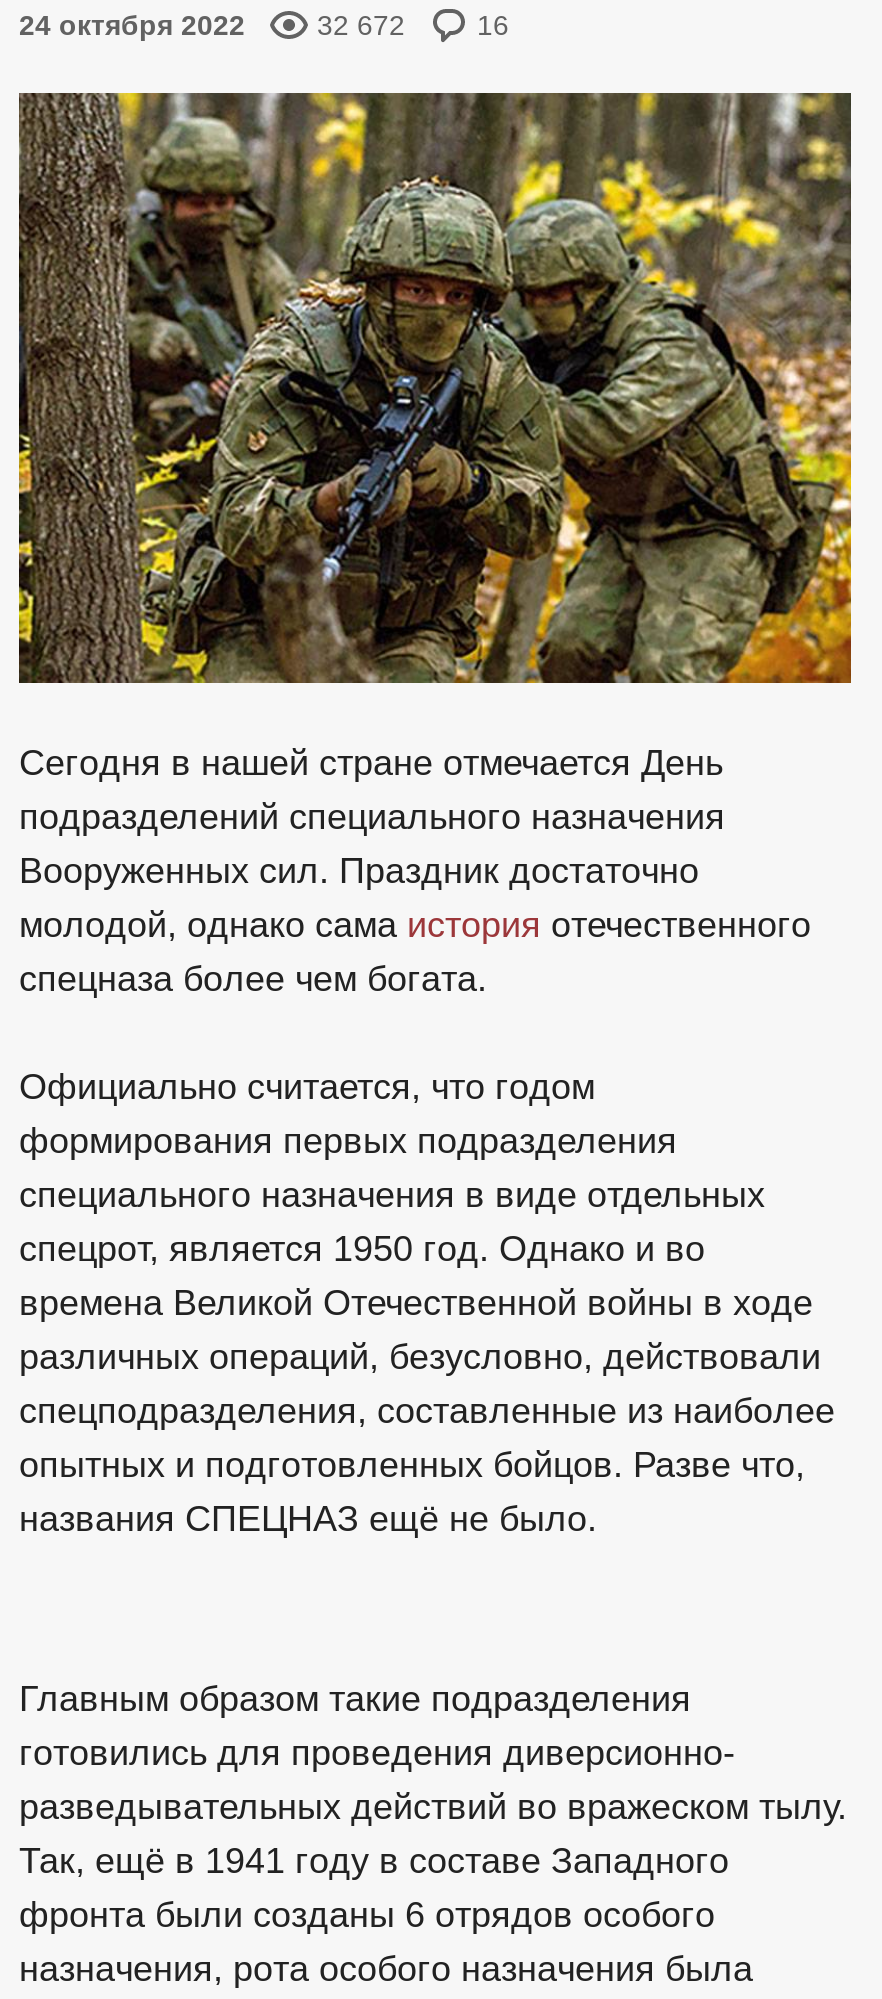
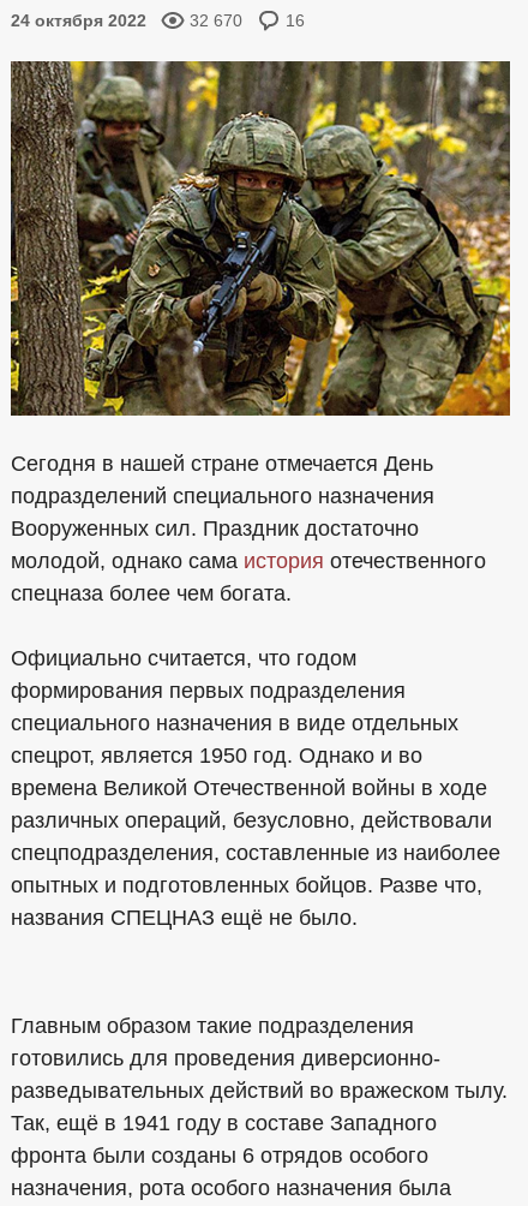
[317,9,405,41] 32 672 -> [190,11,242,30] 32 670

